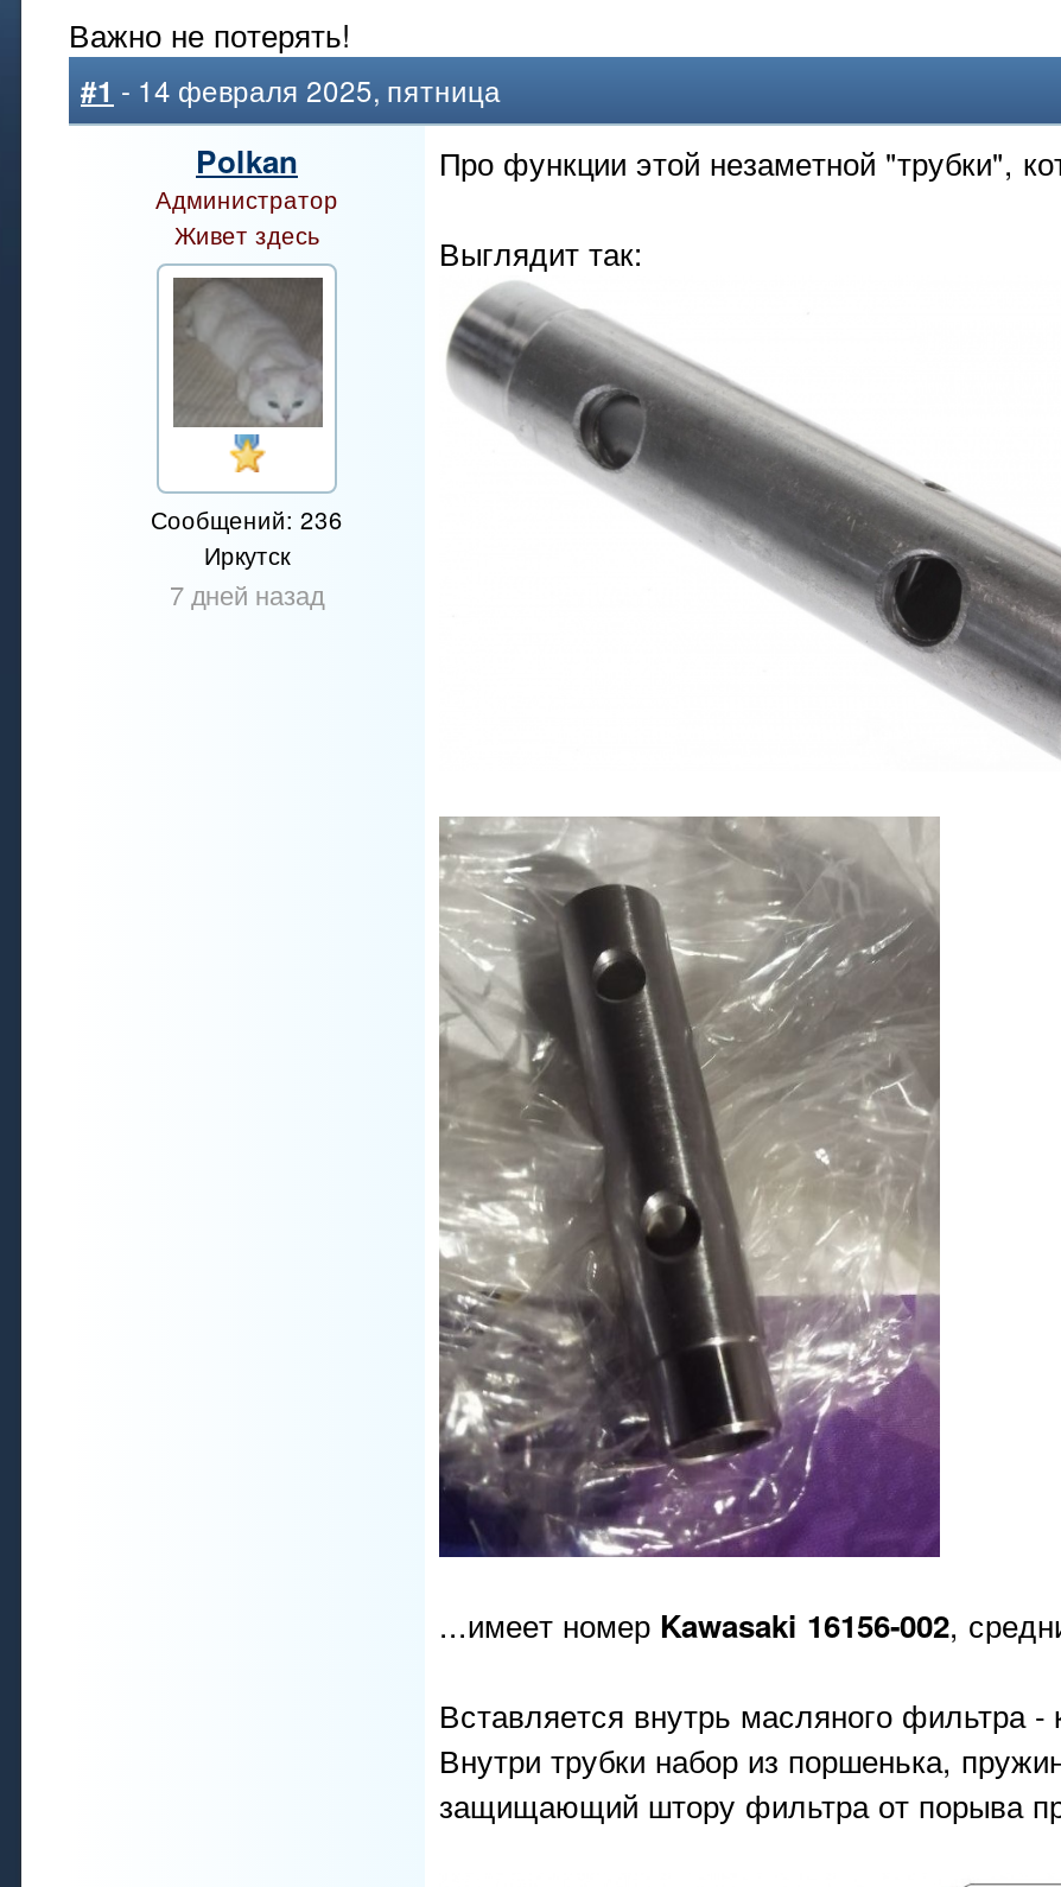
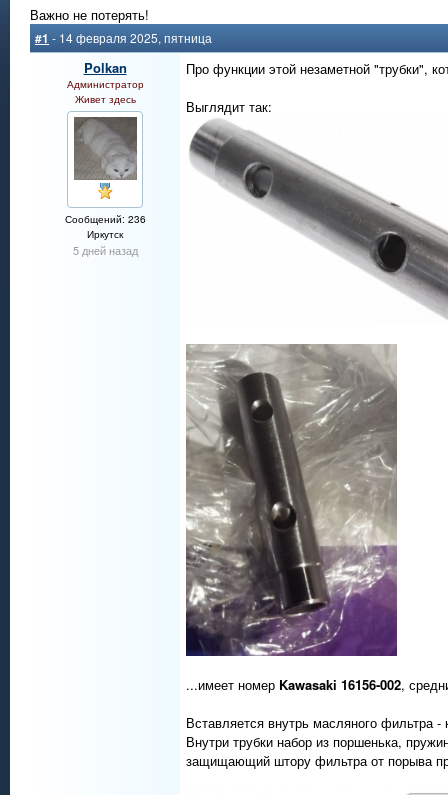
[170,574,324,612] 7 дней назад -> [72,242,137,258] 5 дней назад

